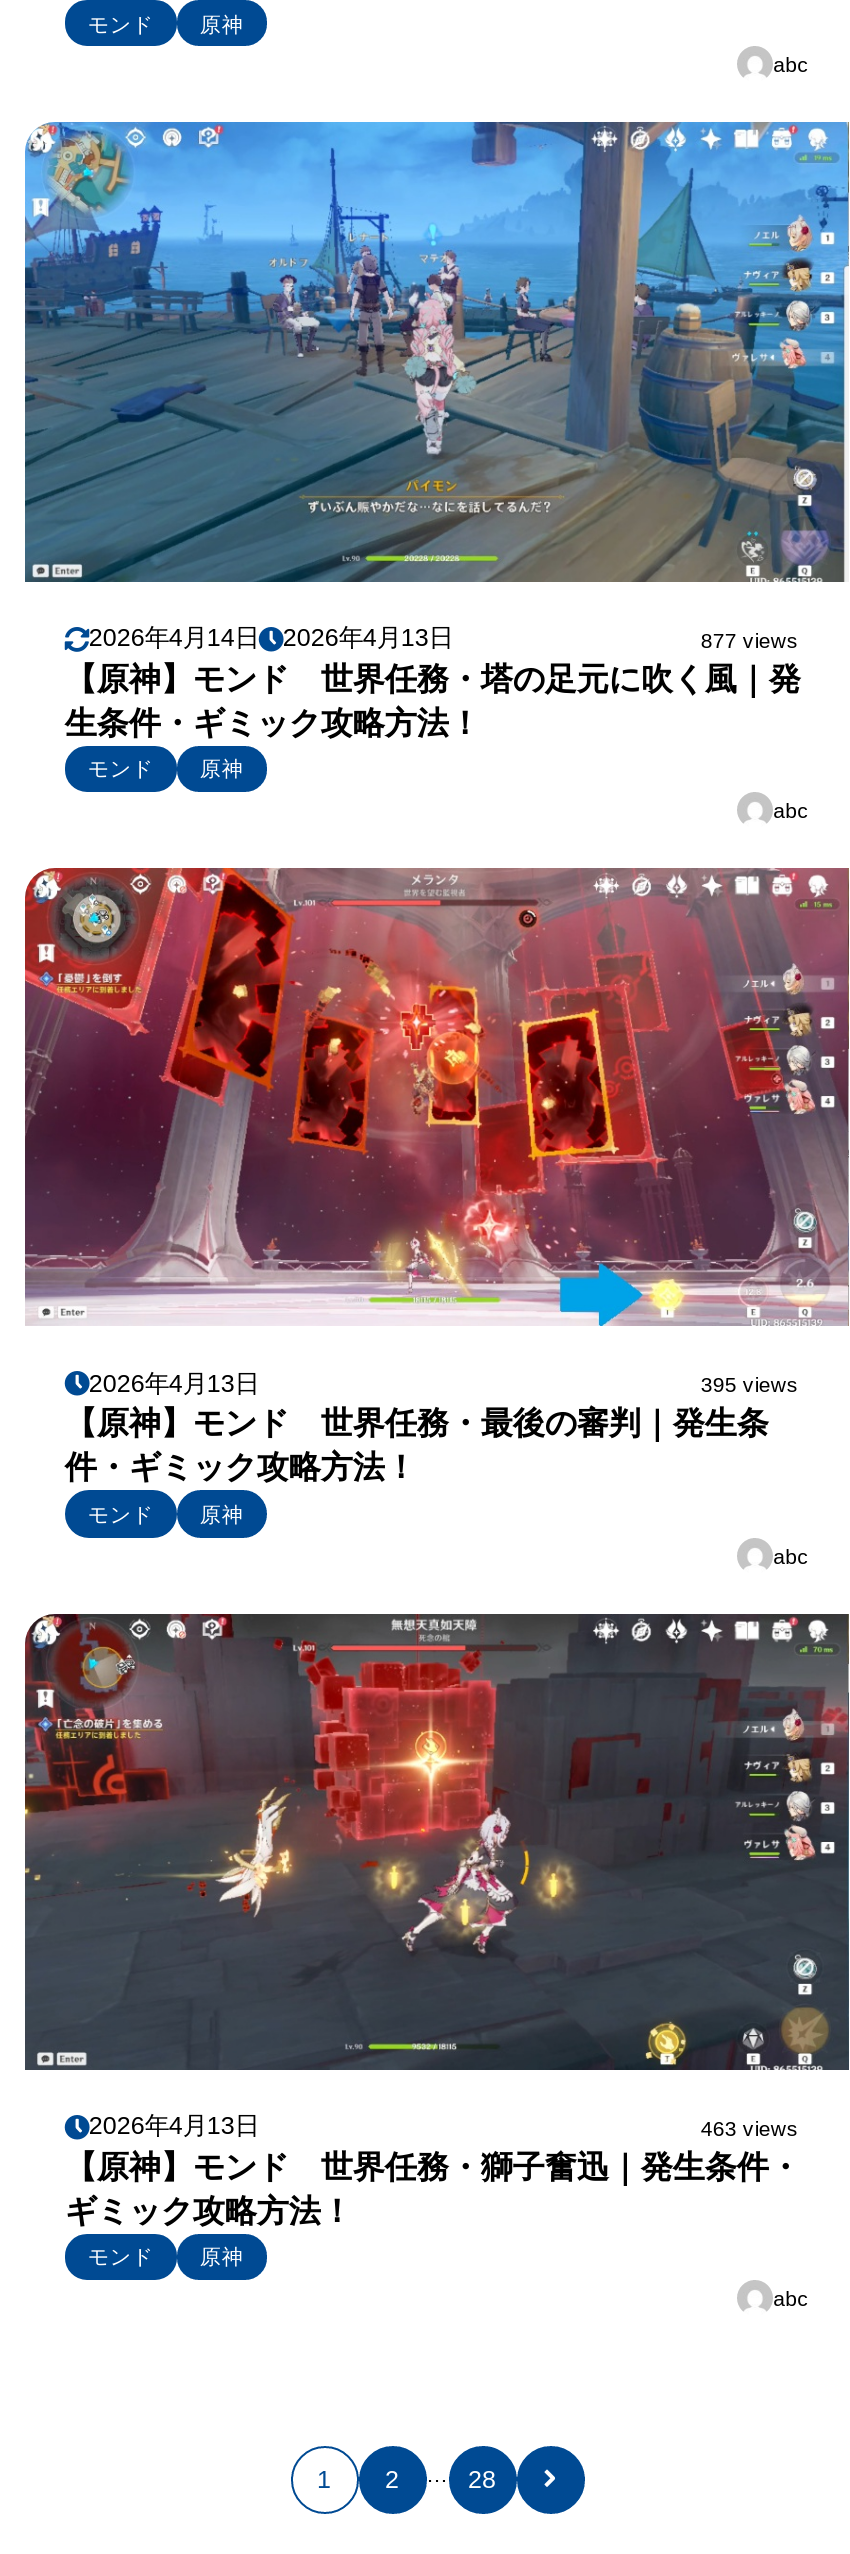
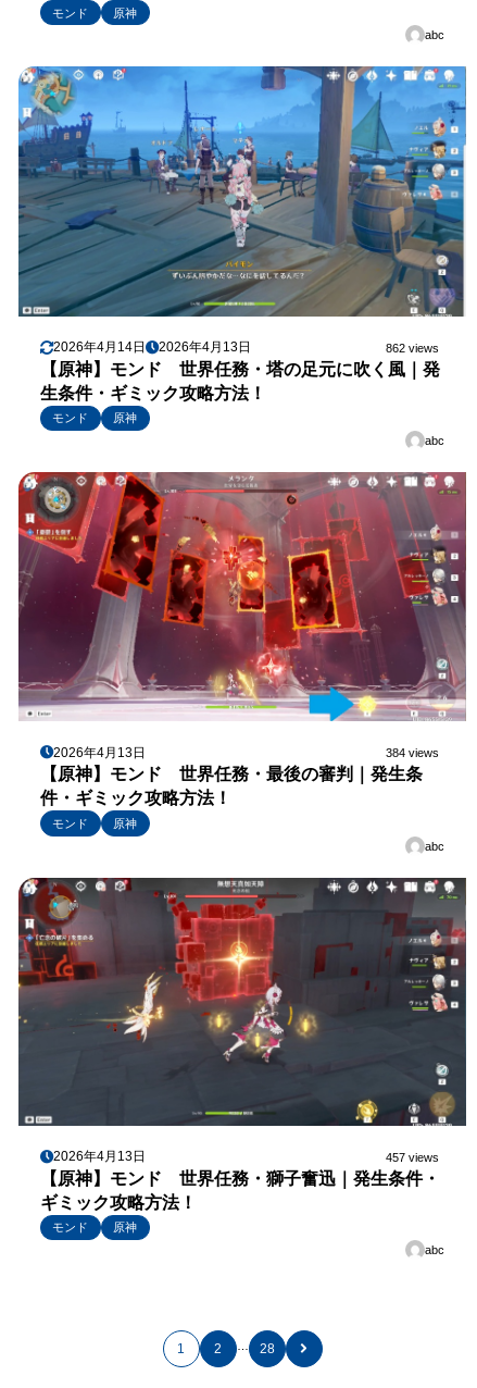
[701,627,799,651] 877 views -> [386,341,439,354] 862 views
[701,1373,799,1397] 395 views -> [386,747,439,760] 384 views
[701,2115,799,2139] 463 views -> [386,1150,439,1163] 457 views

